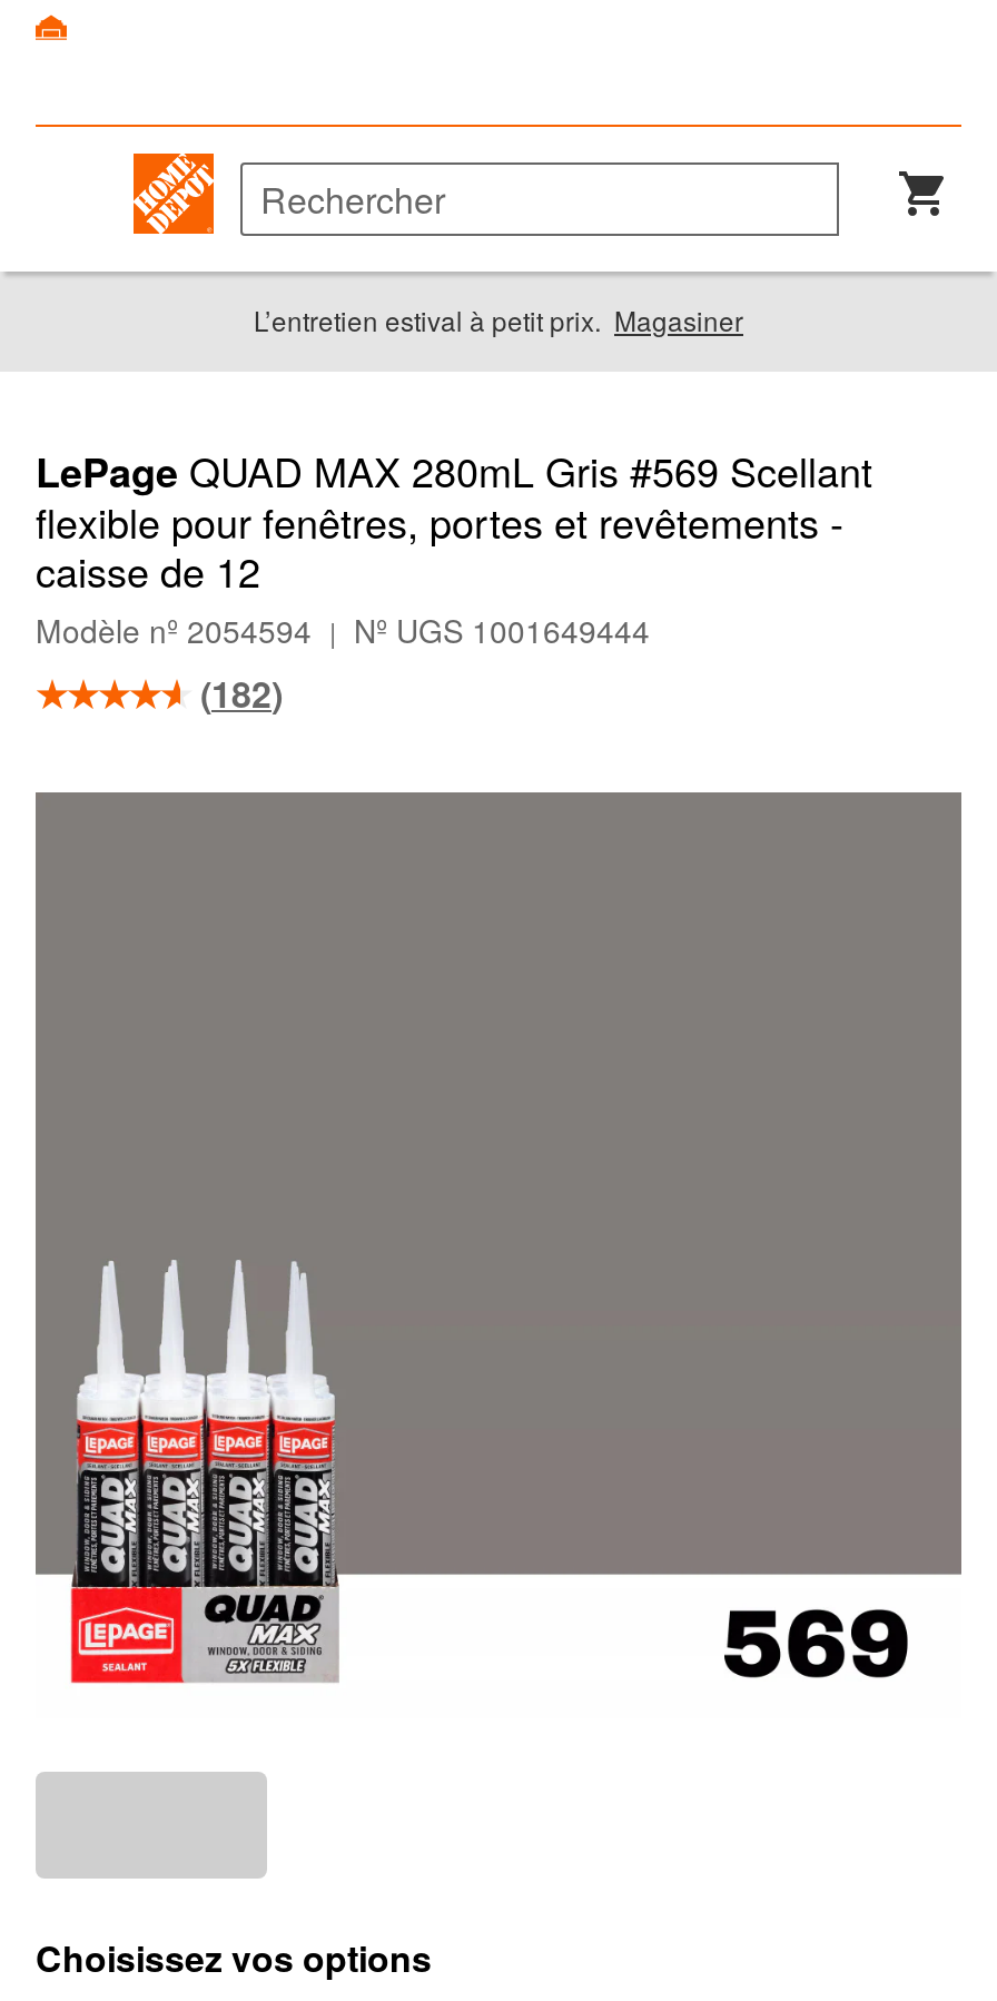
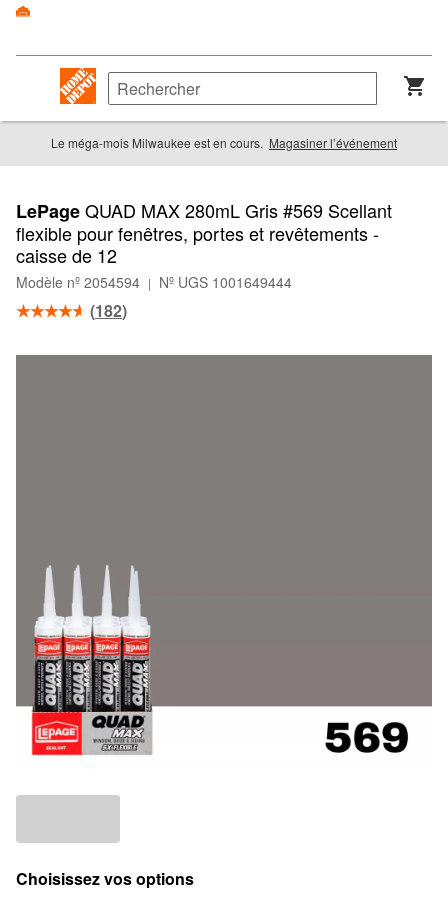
[254,302,743,339] L’entretien estival à petit prix. Magasiner -> [51,134,397,151] Le méga-mois Milwaukee est en cours. Magasiner l’événement

